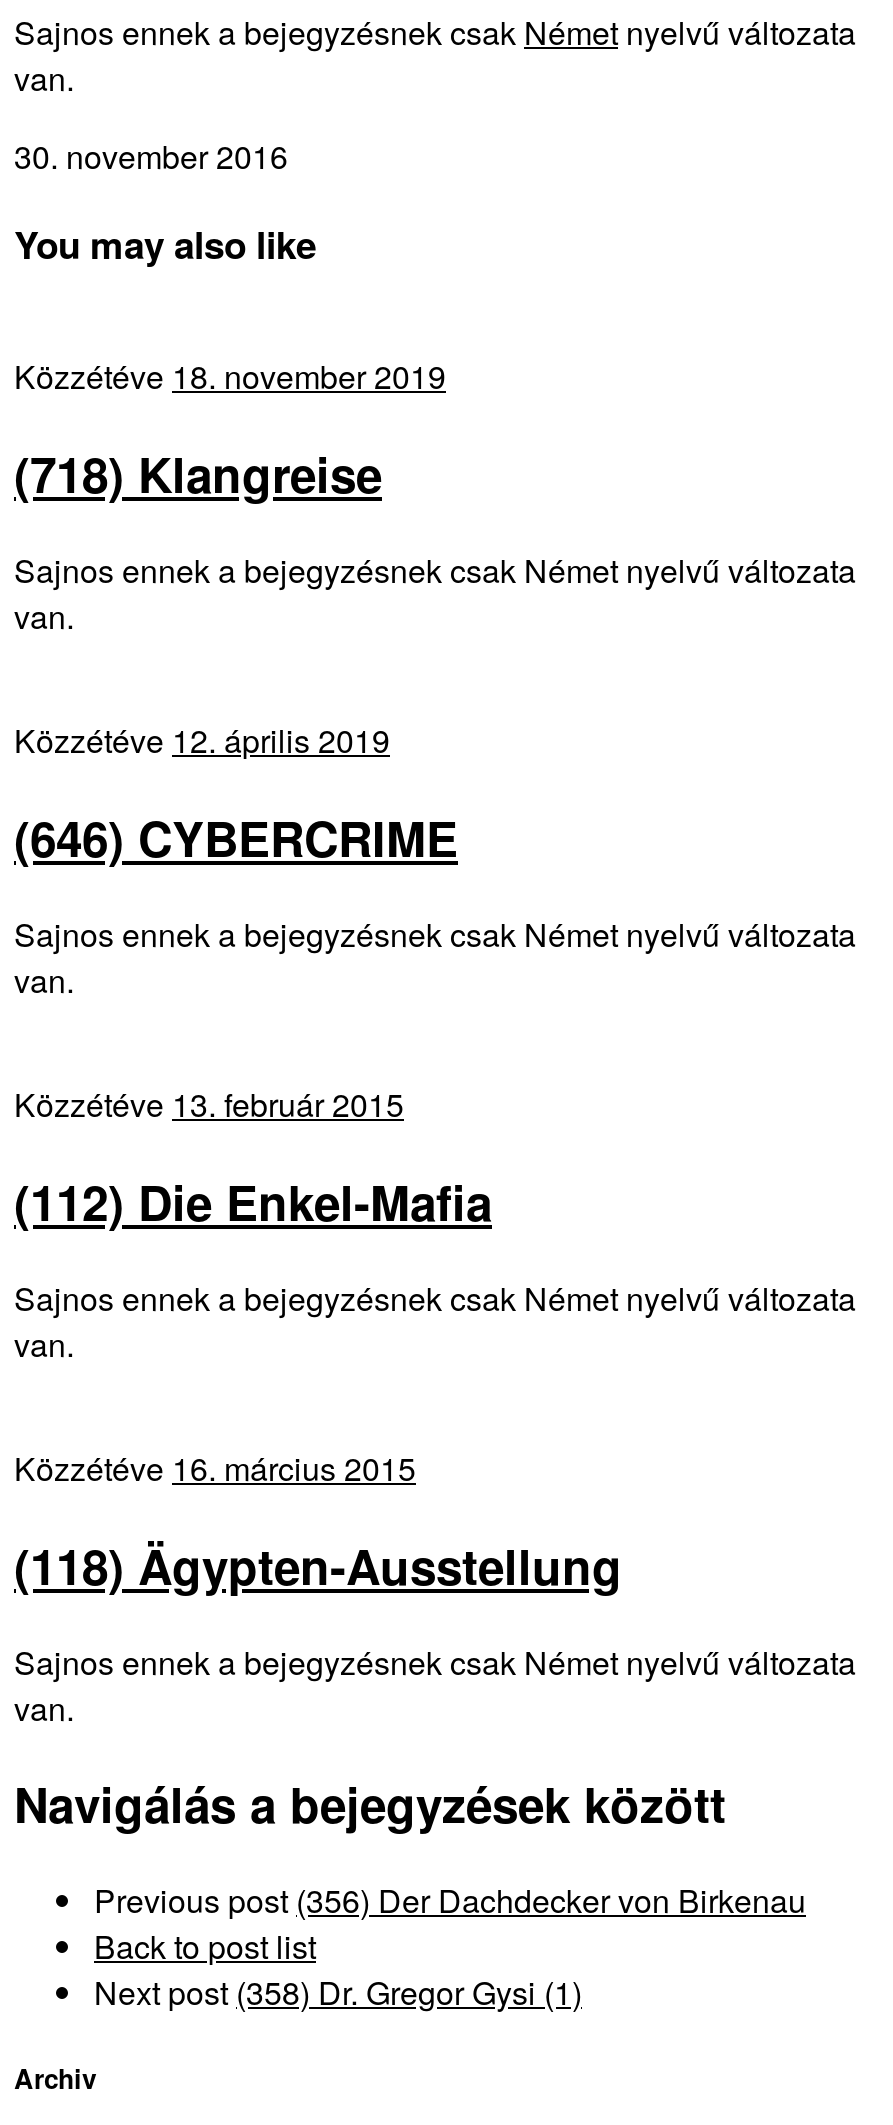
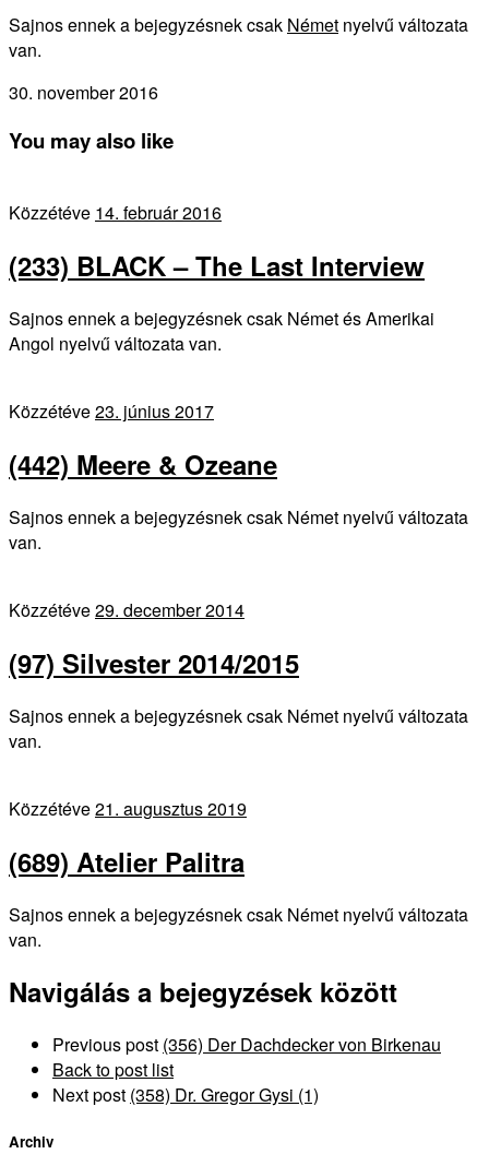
[14,353,446,507] Közzétéve 18. november 2019 | (718) Klangreise -> [9,200,434,483] Közzétéve 14. február 2016 | (233) BLACK – The Last Interview | Sajnos ennek a bejegyzésnek csak Német és Amerikai | Angol nyelvű változata van. | Közzétéve 23. június 2017 | (442) Meere & Ozeane
moved [14,547,856,639] -> [9,504,468,555]: Sajnos ennek a bejegyzésnek csak Német nyelvű változata | van.
[14,717,390,763] Közzétéve 12. április 2019 -> [9,597,244,622] Közzétéve 29. december 2014
[14,803,458,871] (646) CYBERCRIME -> [9,644,299,681] (97) Silvester 2014/2015
moved [14,911,856,1003] -> [9,703,468,753]: Sajnos ennek a bejegyzésnek csak Német nyelvű változata | van.
[14,1081,856,1598] Közzétéve 13. február 2015 | (112) Die Enkel-Mafia | Sajnos ennek a bejegyzésnek csak Német nyelvű változata | van. | Közzétéve 16. március 2015 | (118) Ägypten-Ausstellung -> [9,796,247,880] Közzétéve 21. augusztus 2019 | (689) Atelier Palitra

